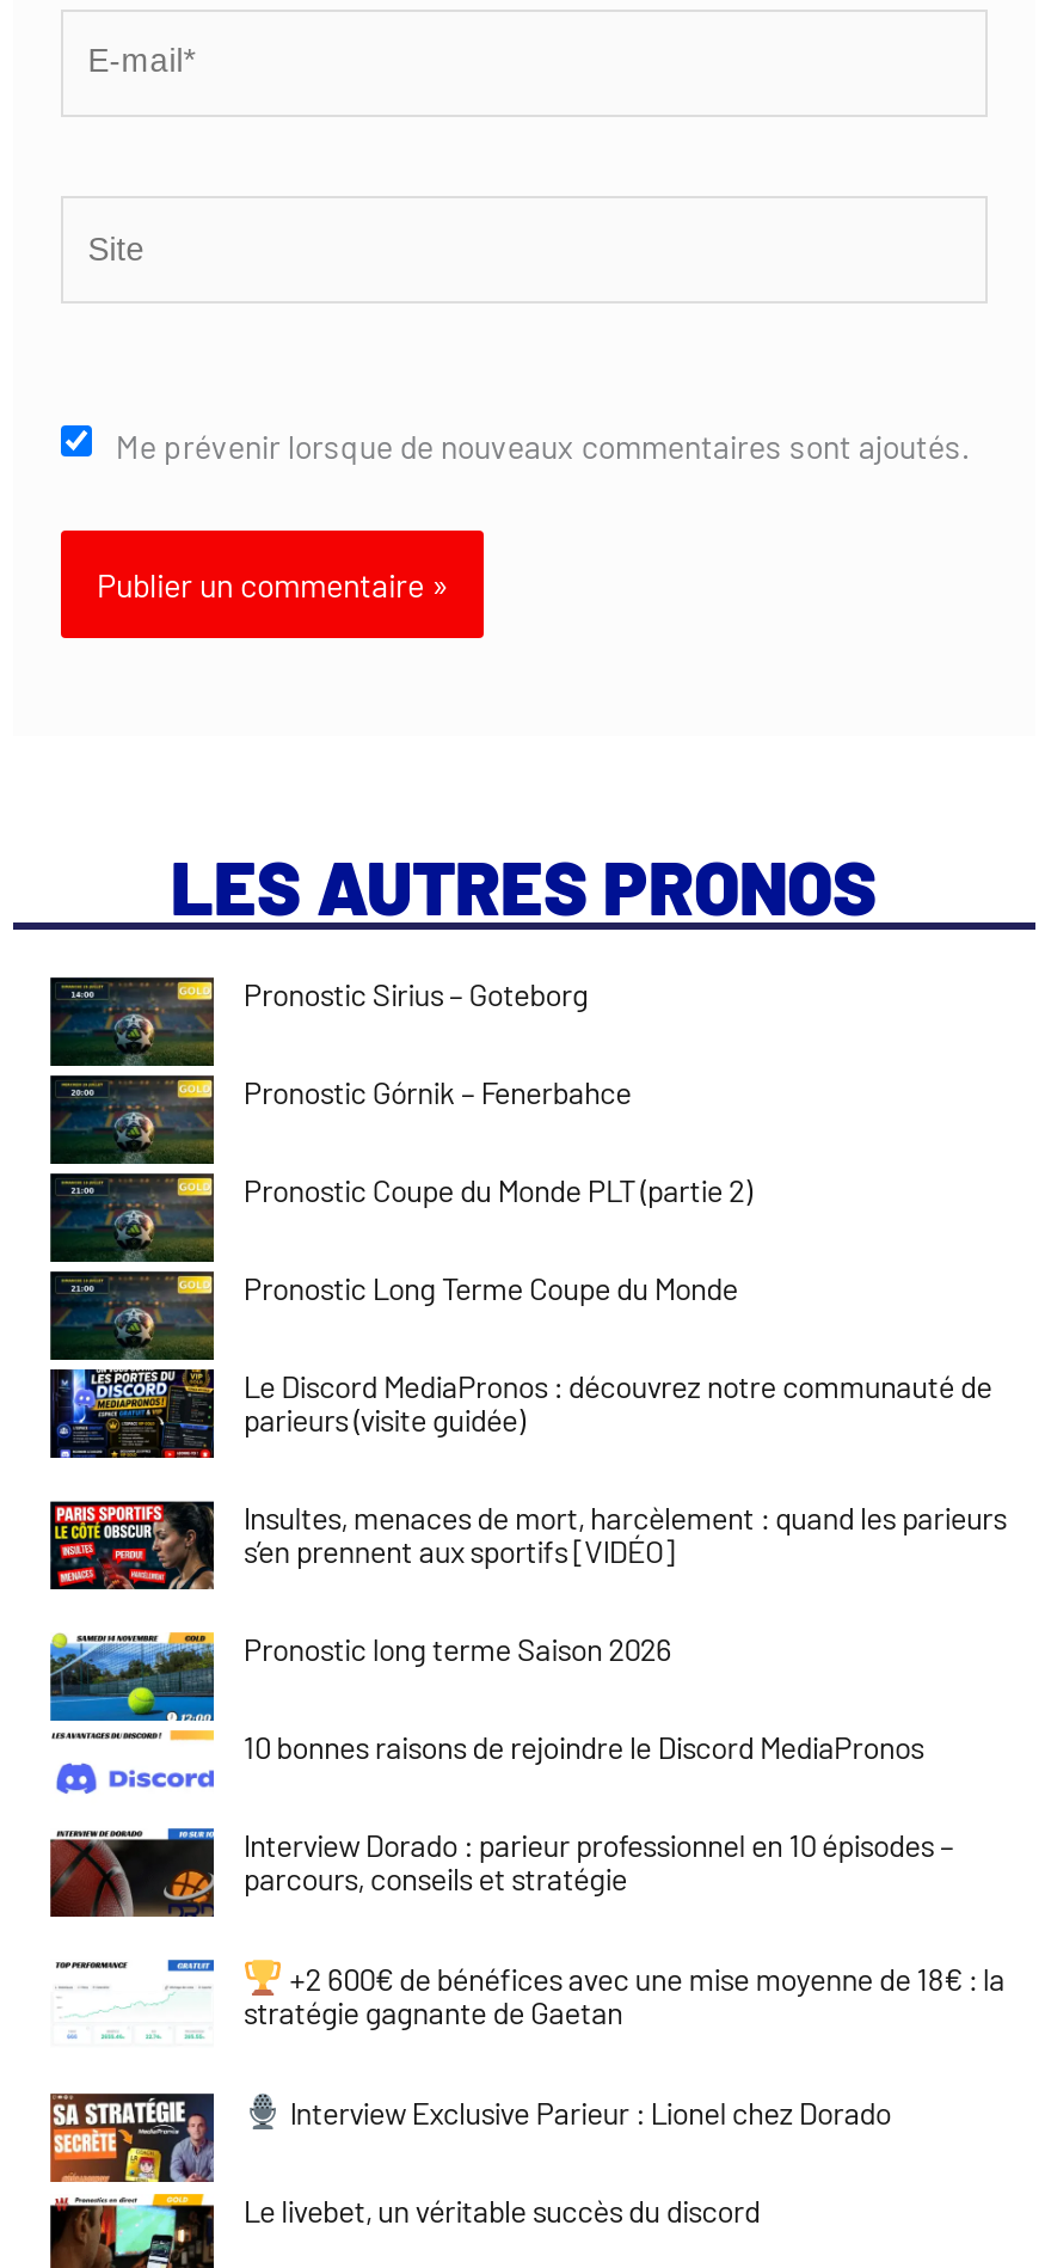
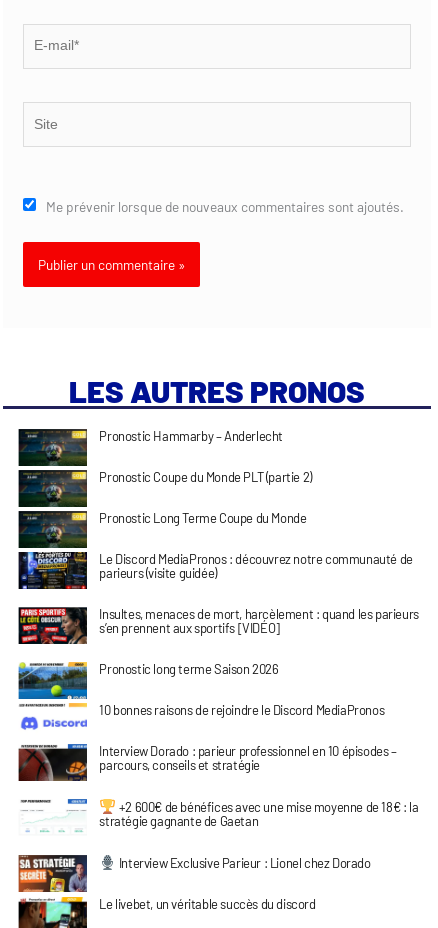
[243,976,631,1112] Pronostic Sirius – Goteborg | Pronostic Górnik – Fenerbahce -> [99,428,283,444] Pronostic Hammarby – Anderlecht

